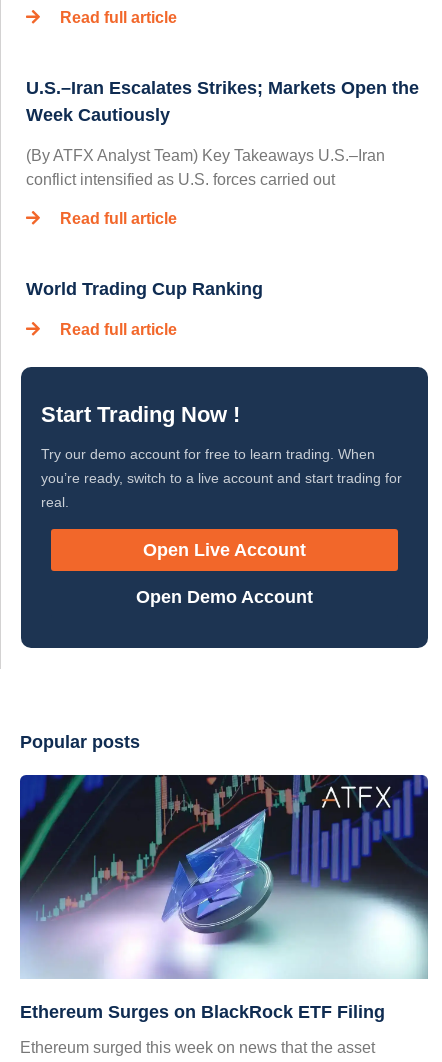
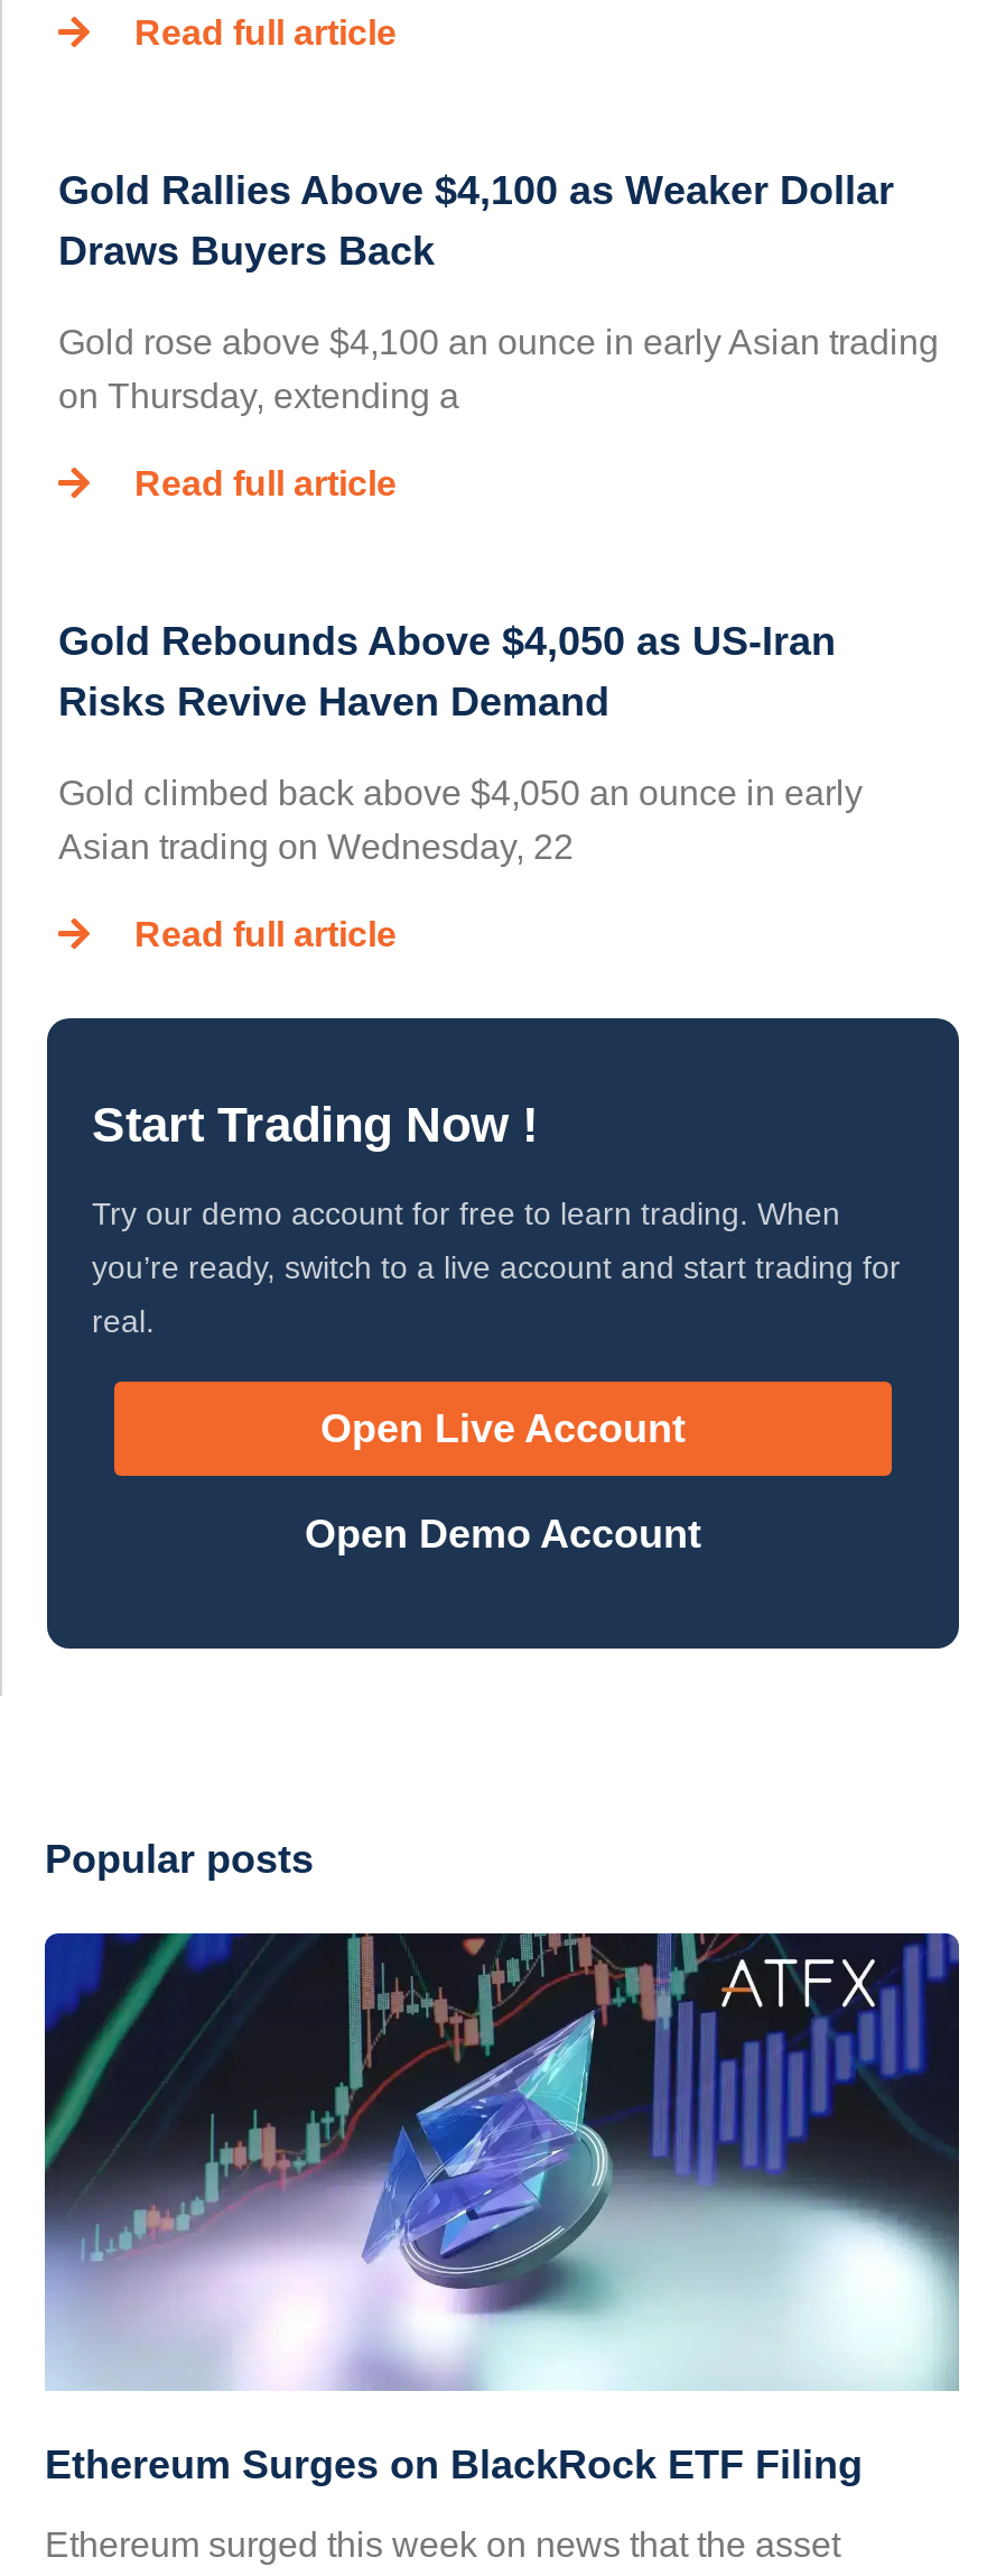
[26,78,419,125] U.S.–Iran Escalates Strikes; Markets Open the | Week Cautiously -> [58,168,894,274] Gold Rallies Above $4,100 as Weaker Dollar | Draws Buyers Back
[26,147,385,188] (By ATFX Analyst Team) Key Takeaways U.S.–Iran | conflict intensified as U.S. forces carried out -> [58,323,939,415] Gold rose above $4,100 an ounce in early Asian trading | on Thursday, extending a
[26,279,263,299] World Trading Cup Ranking -> [58,619,863,866] Gold Rebounds Above $4,050 as US-Iran | Risks Revive Haven Demand | Gold climbed back above $4,050 an ounce in early | Asian trading on Wednesday, 22

